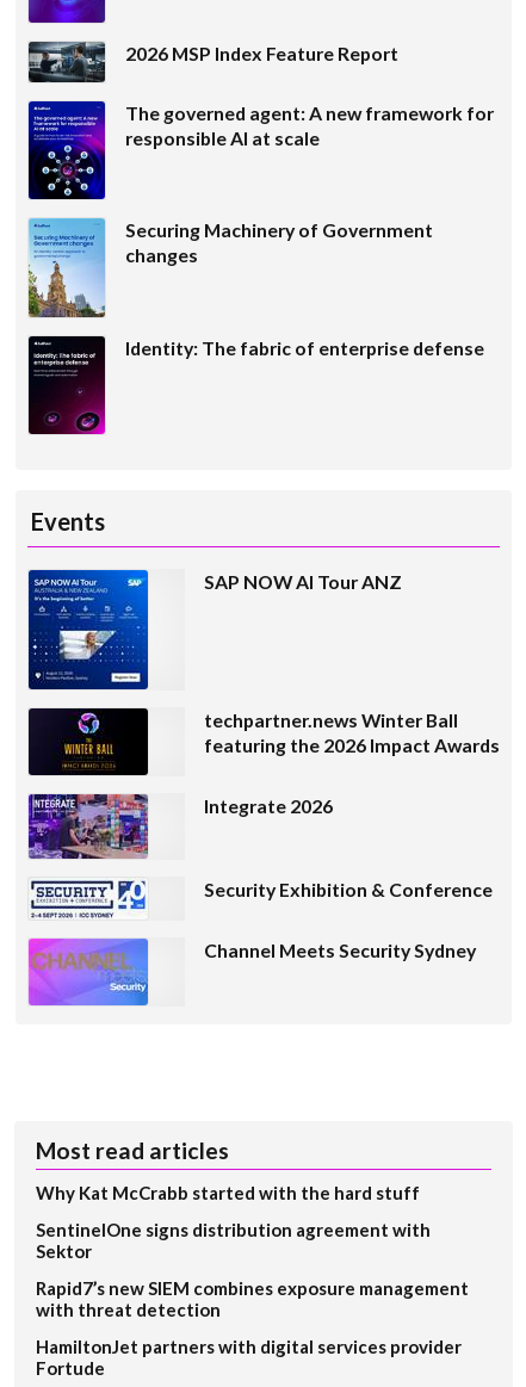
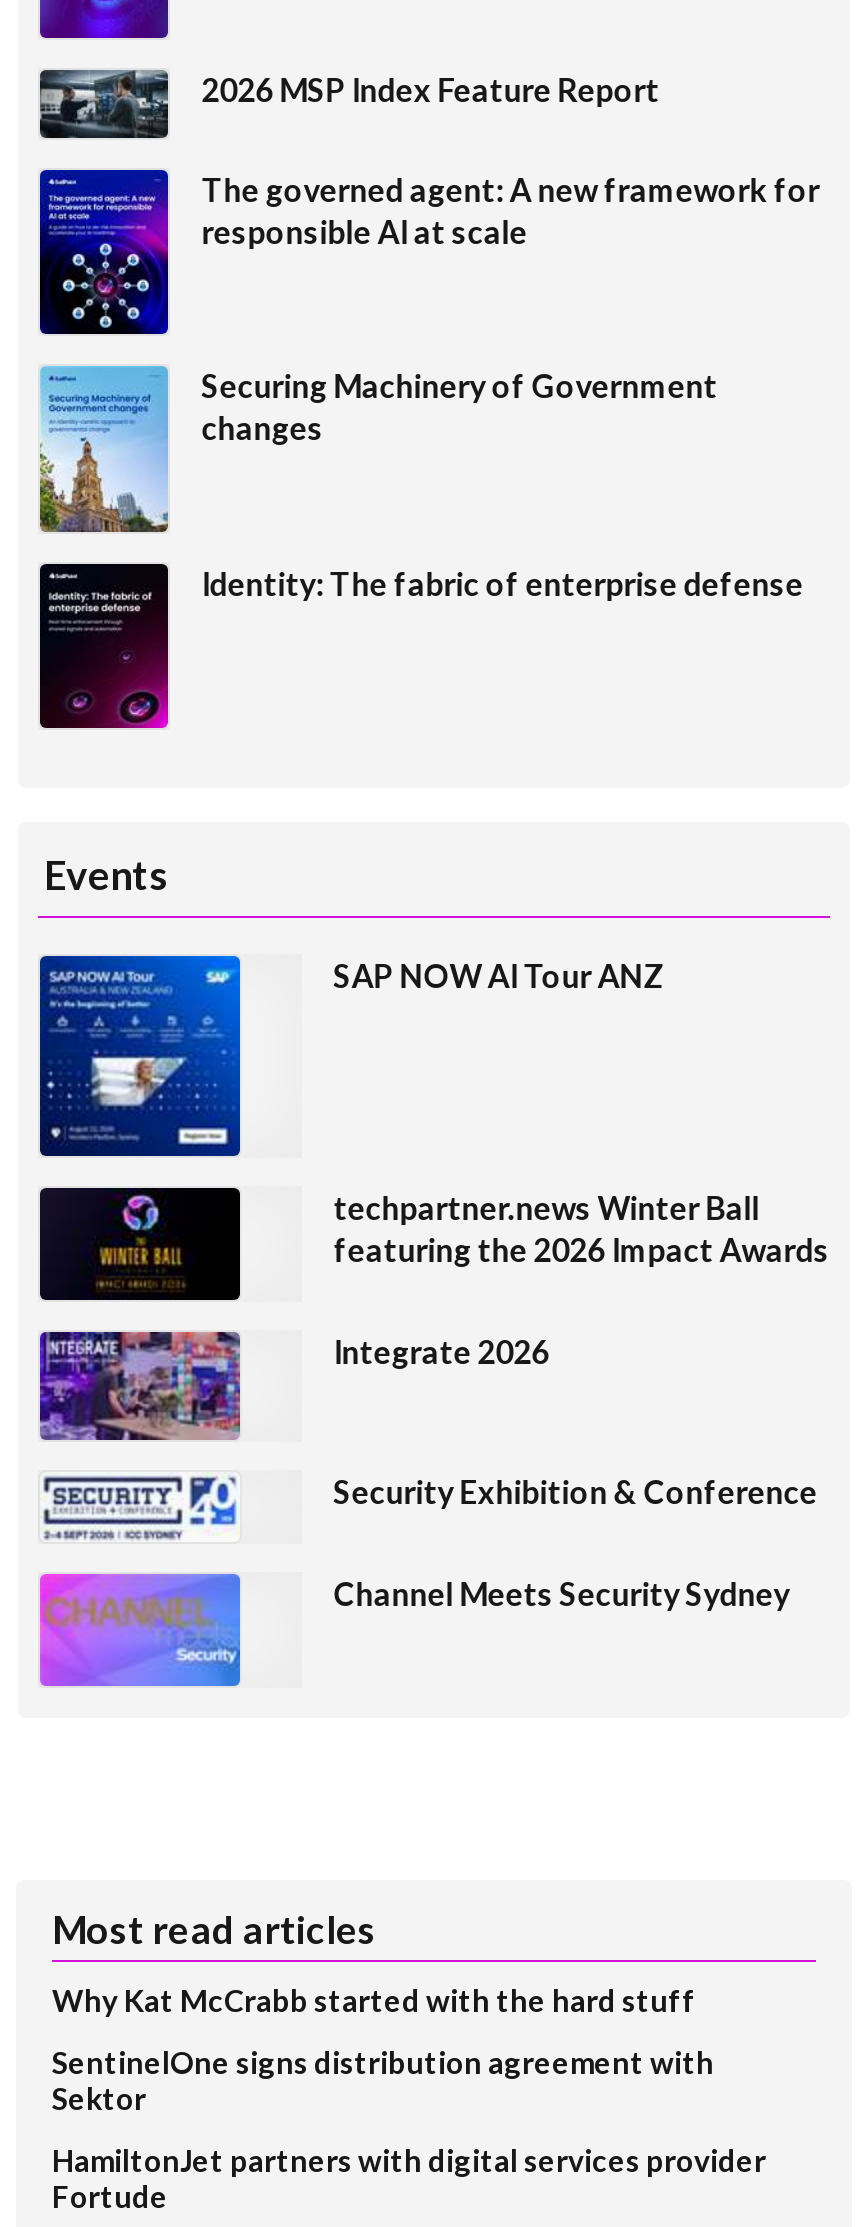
[36,1277,469,1320] Rapid7’s new SIEM combines exposure management | with threat detection -> none

